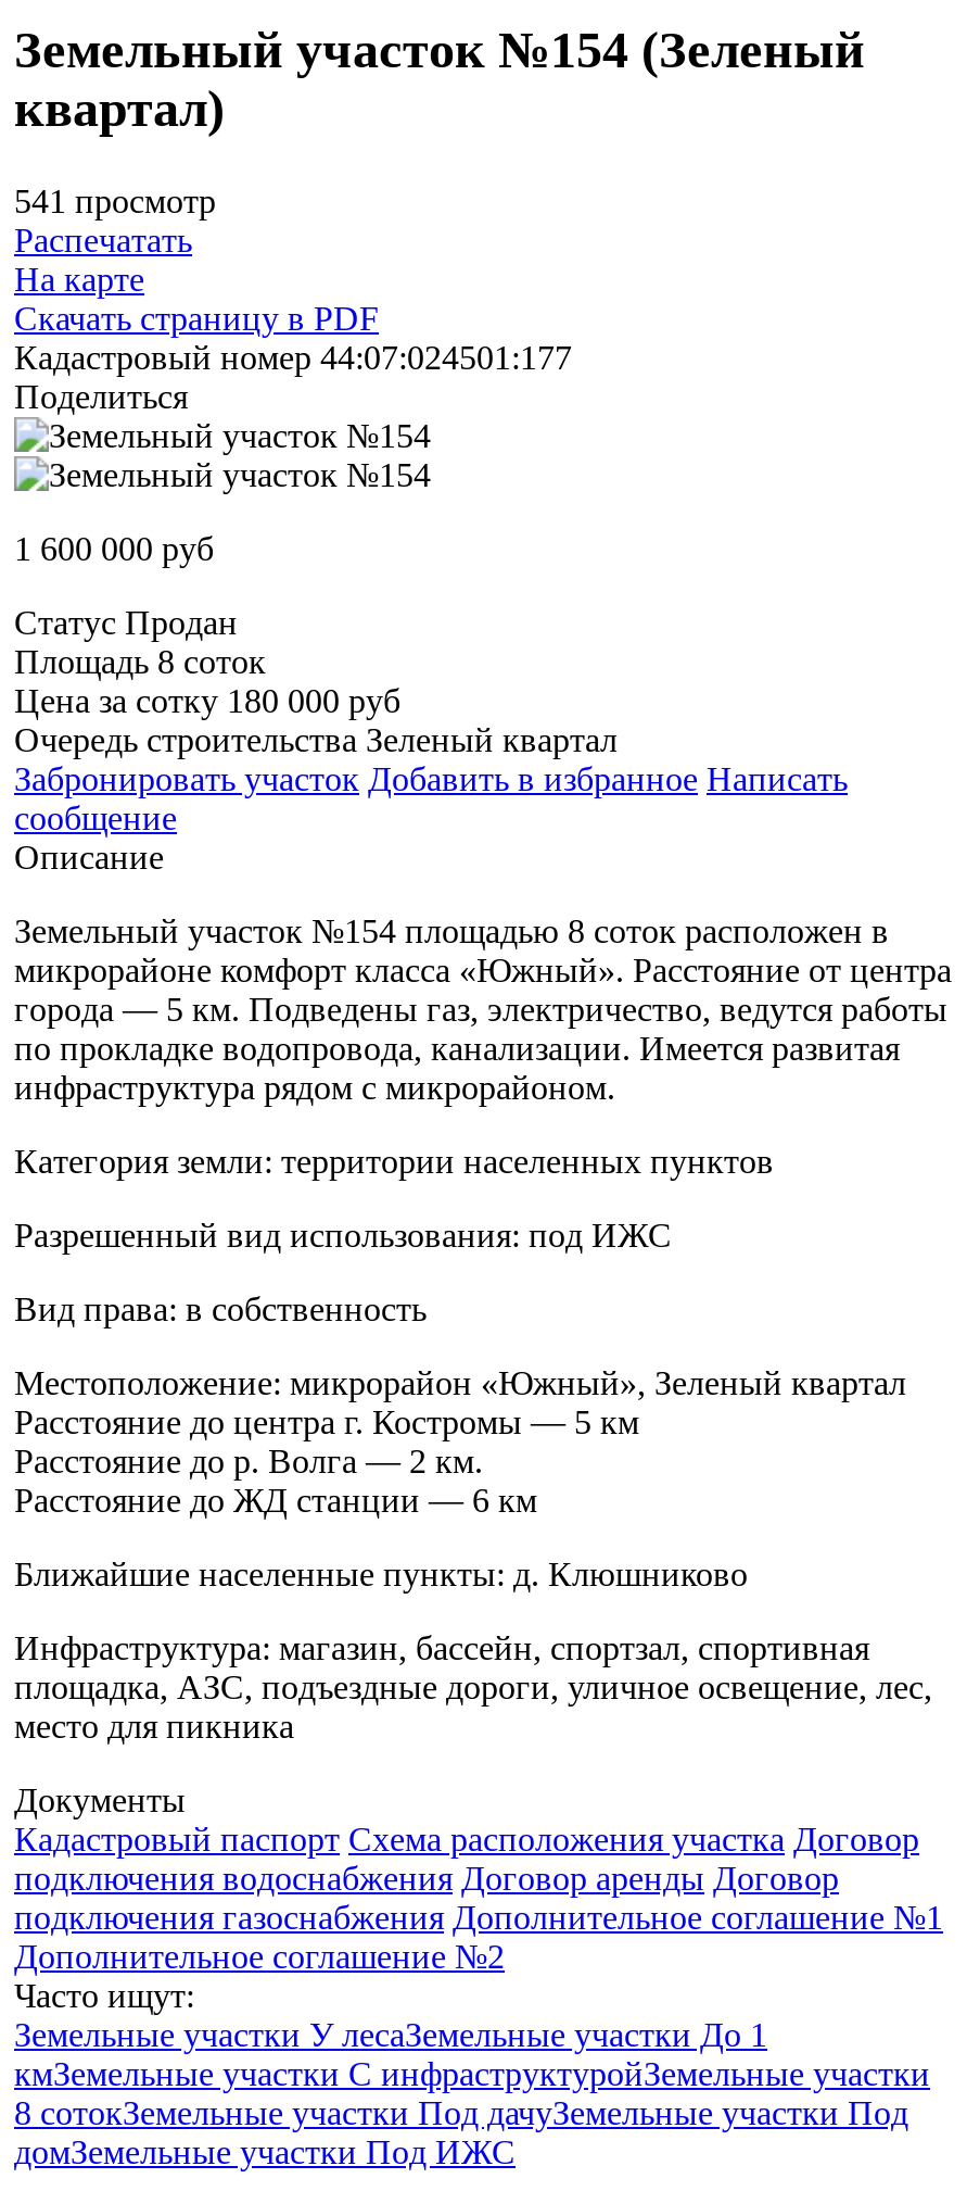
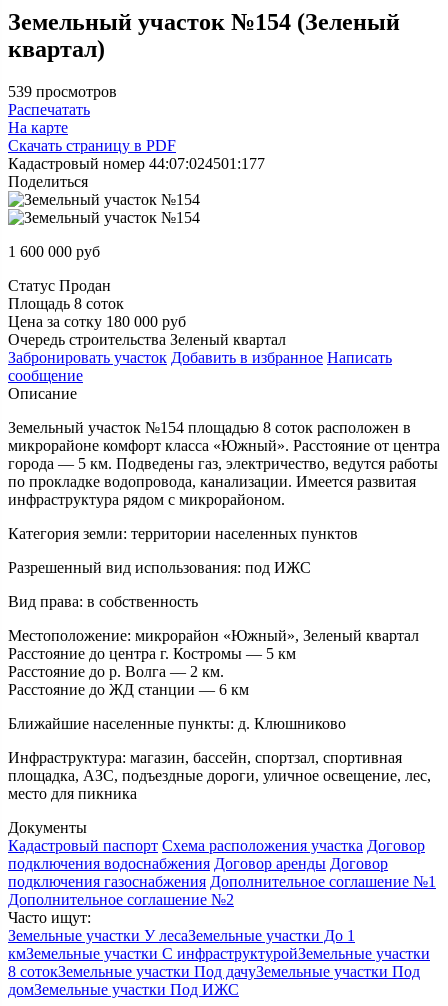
[14,182,216,219] 541 просмотр -> [8,83,117,100] 539 просмотров

